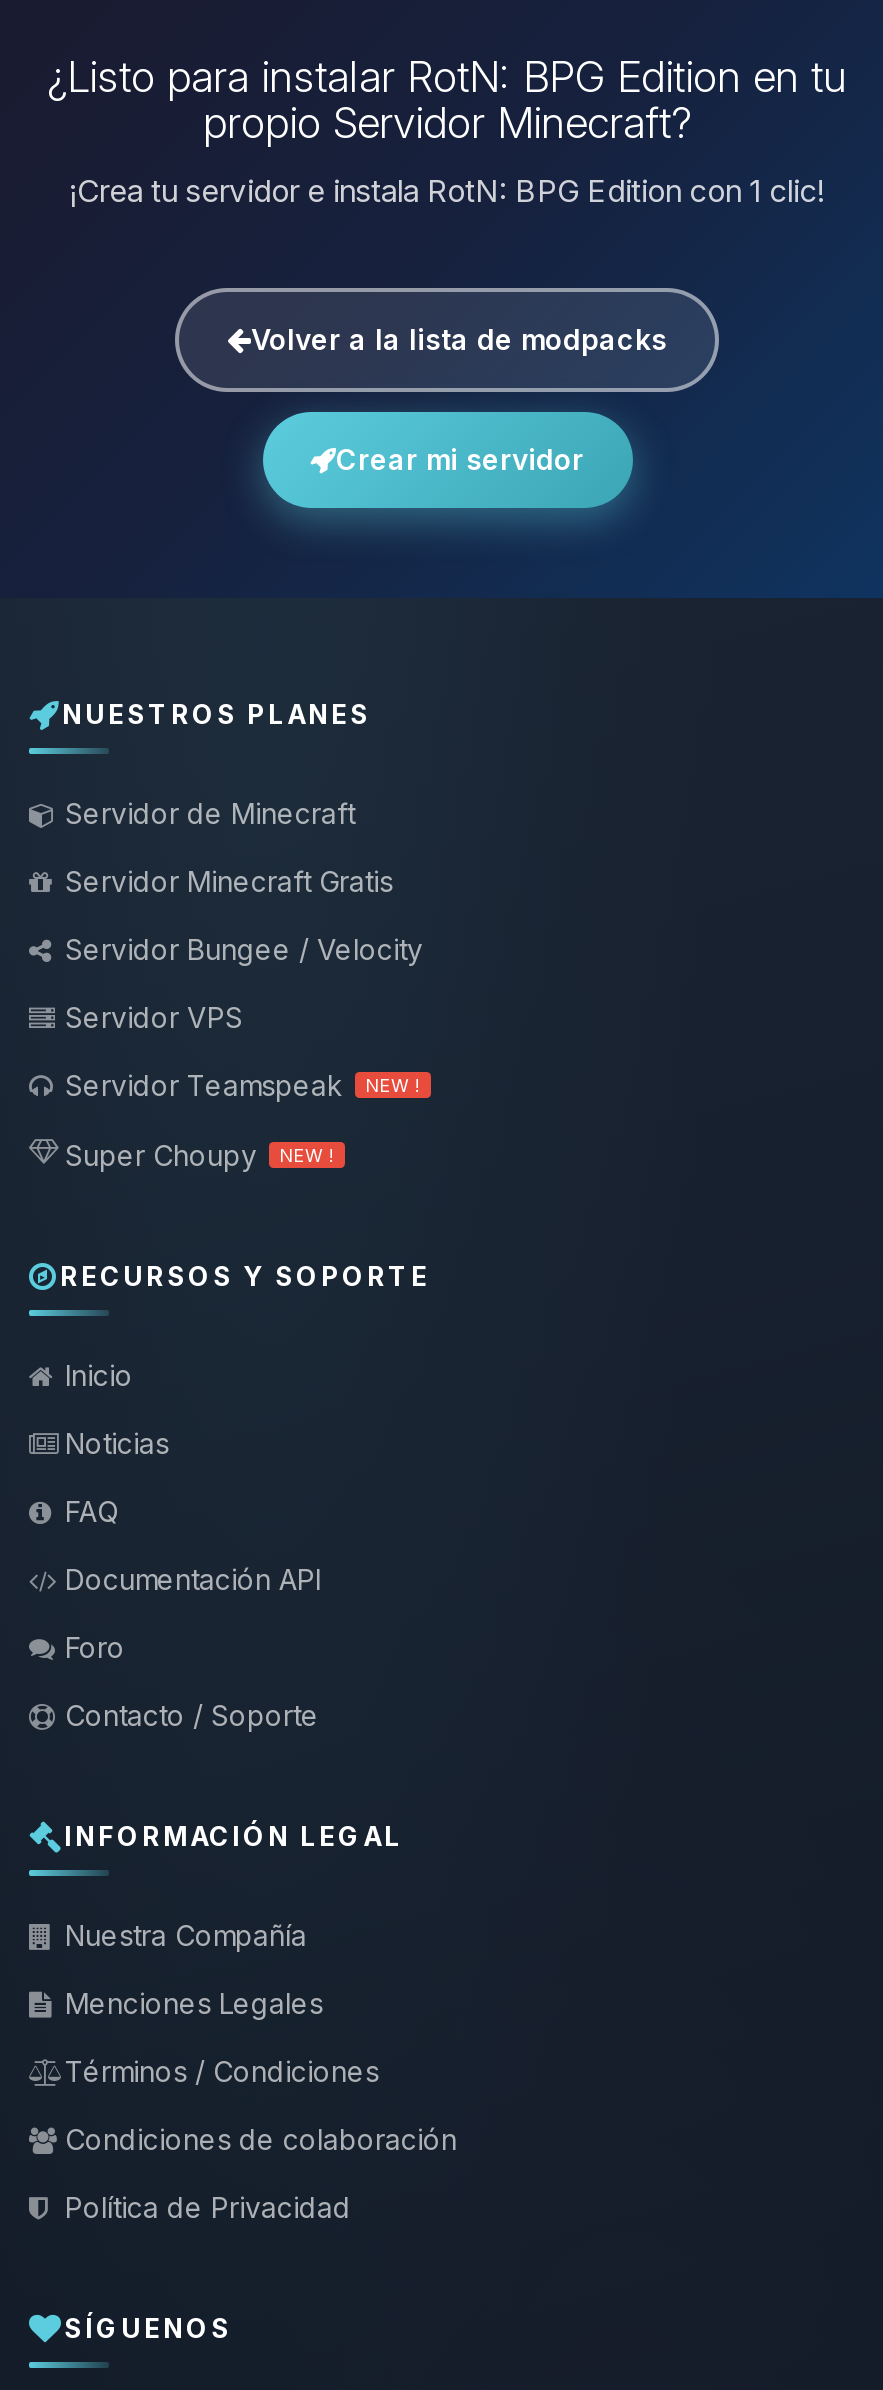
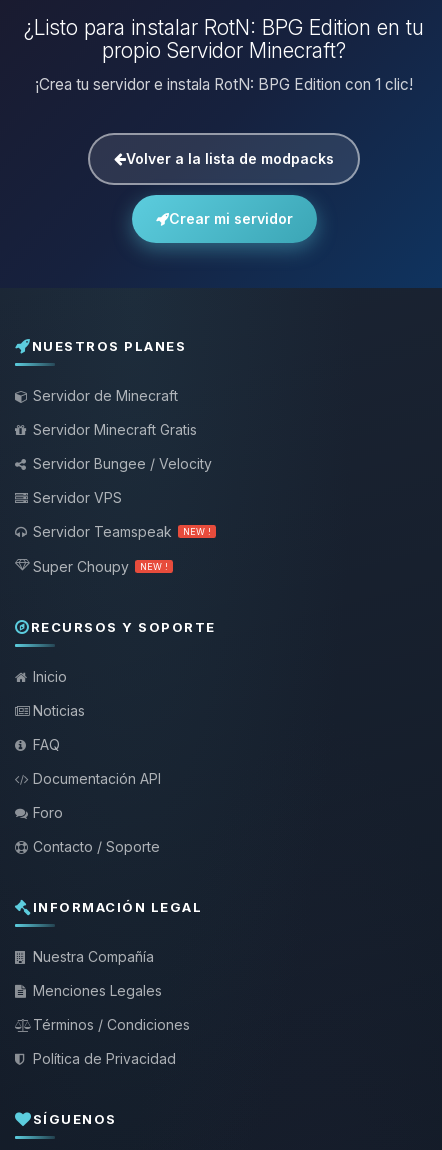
[65,2122,457,2156] Condiciones de colaboración -> none

